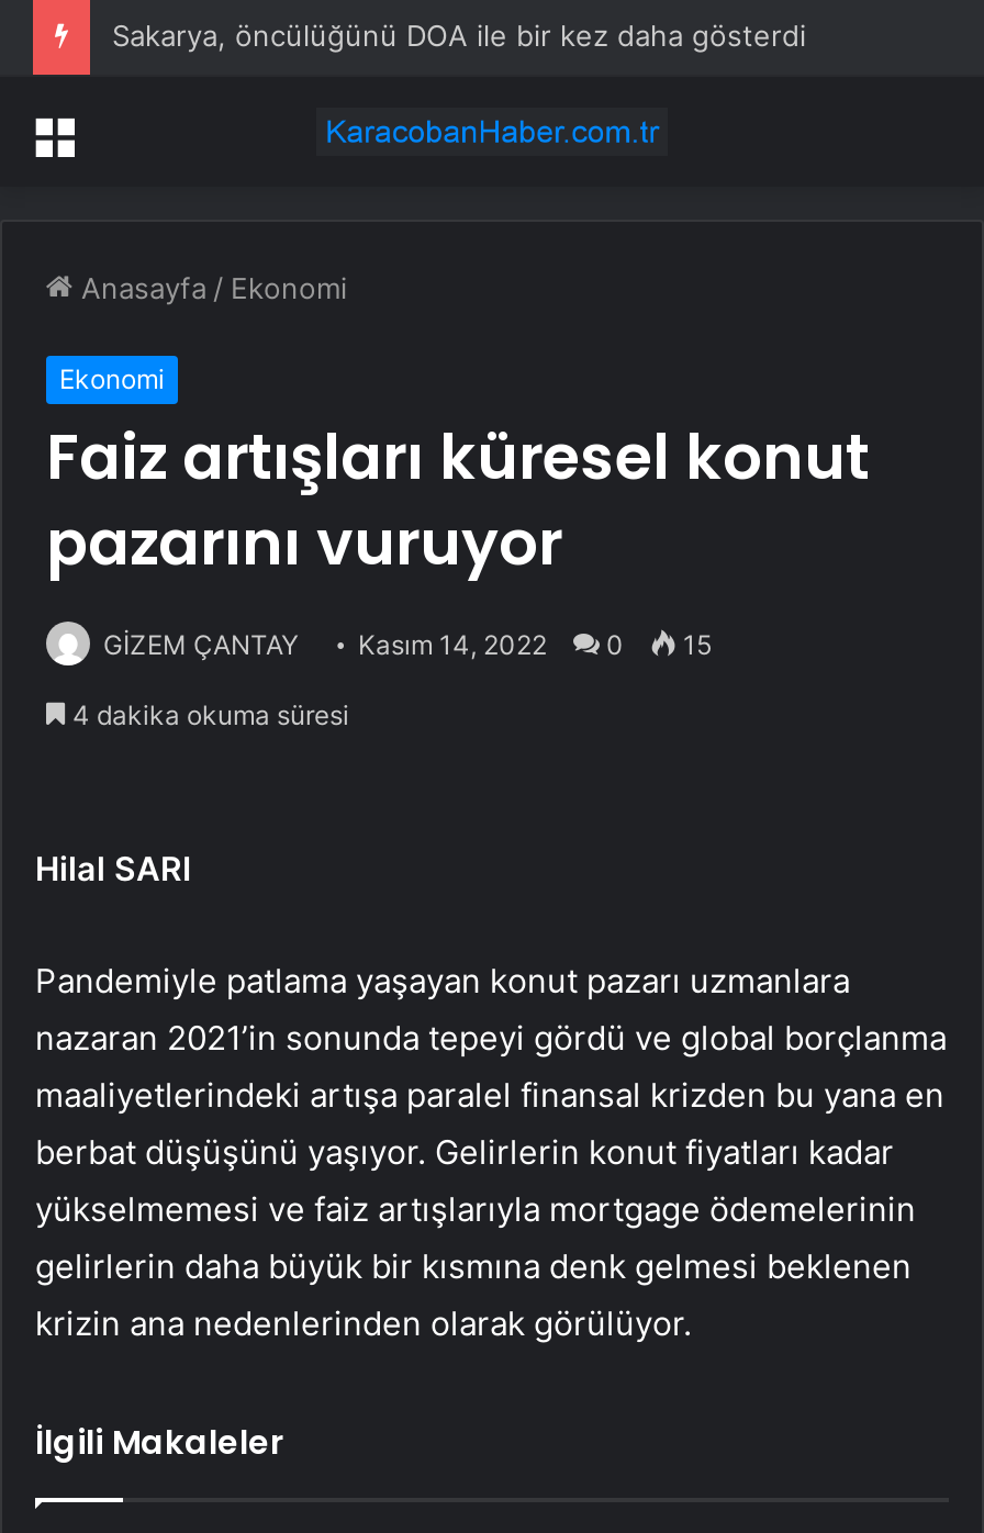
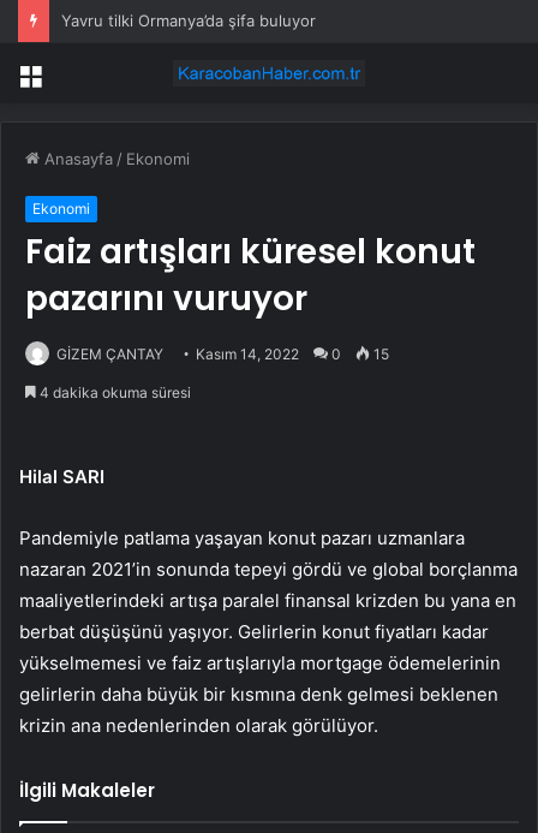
[112,18,806,53] Sakarya, öncülüğünü DOA ile bir kez daha gösterdi -> [61,11,316,30] Yavru tilki Ormanya’da şifa buluyor

